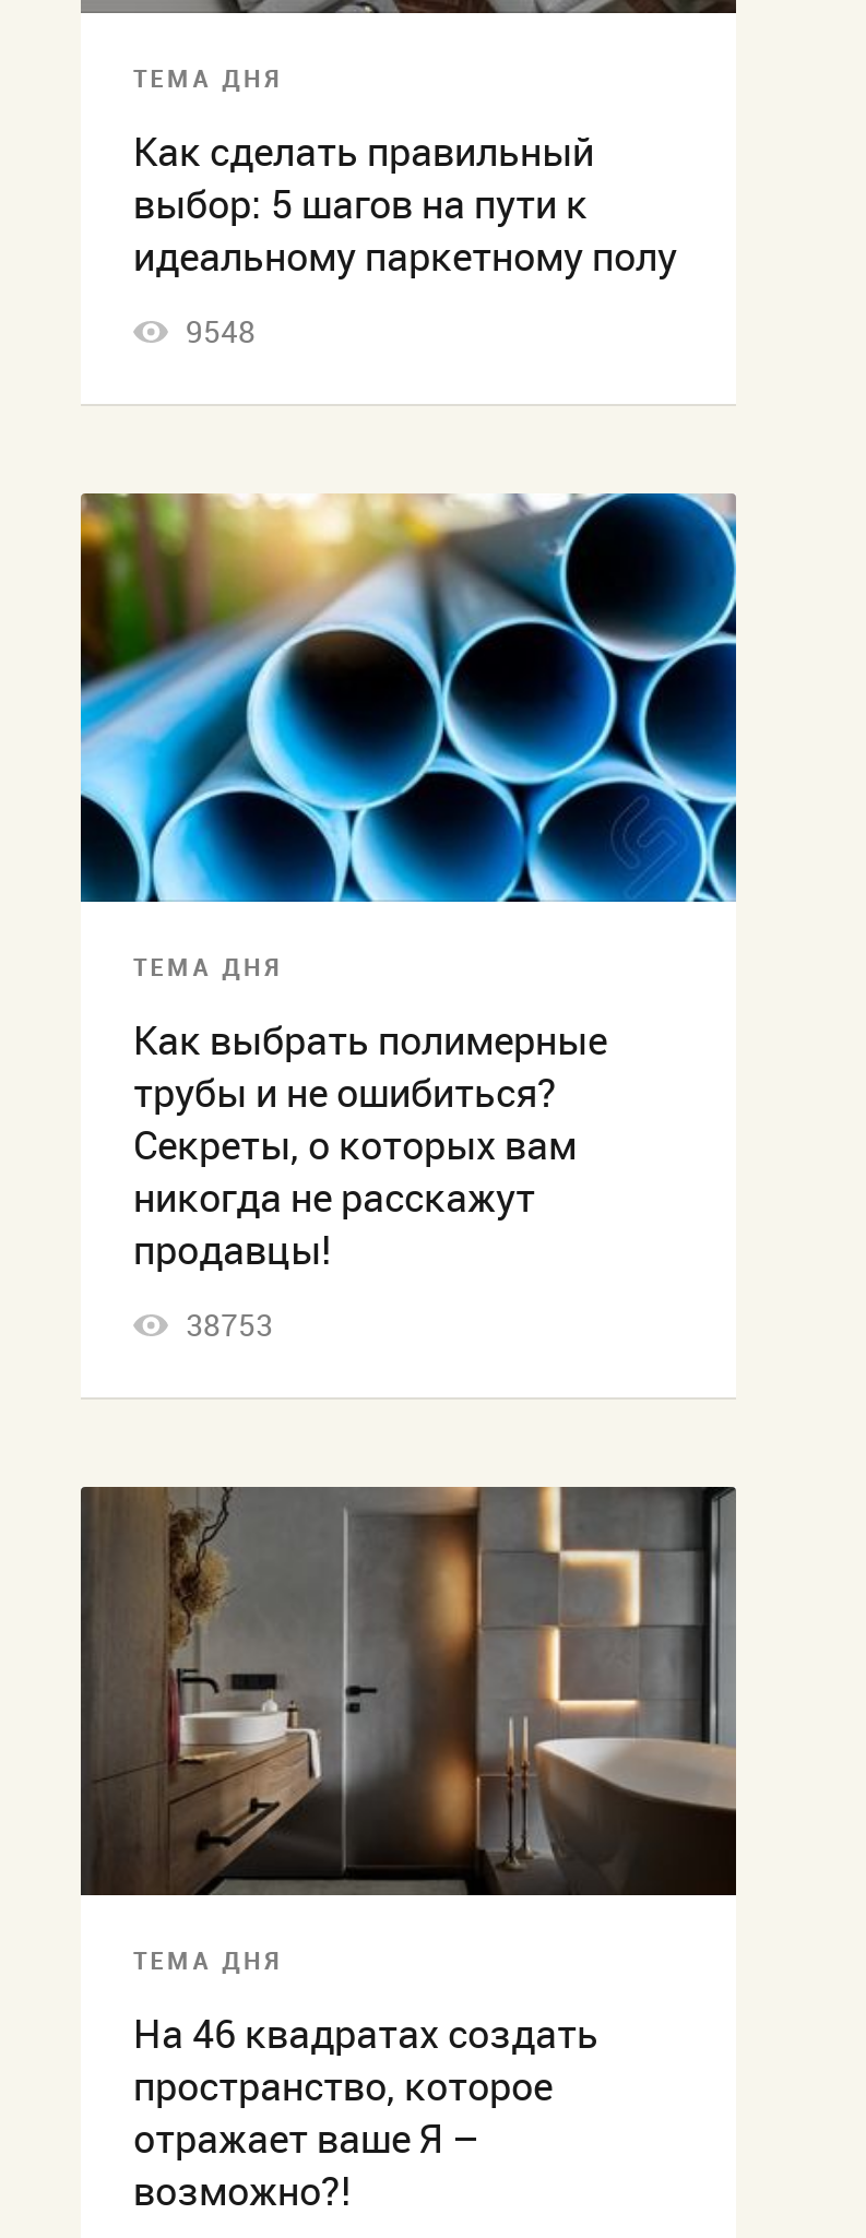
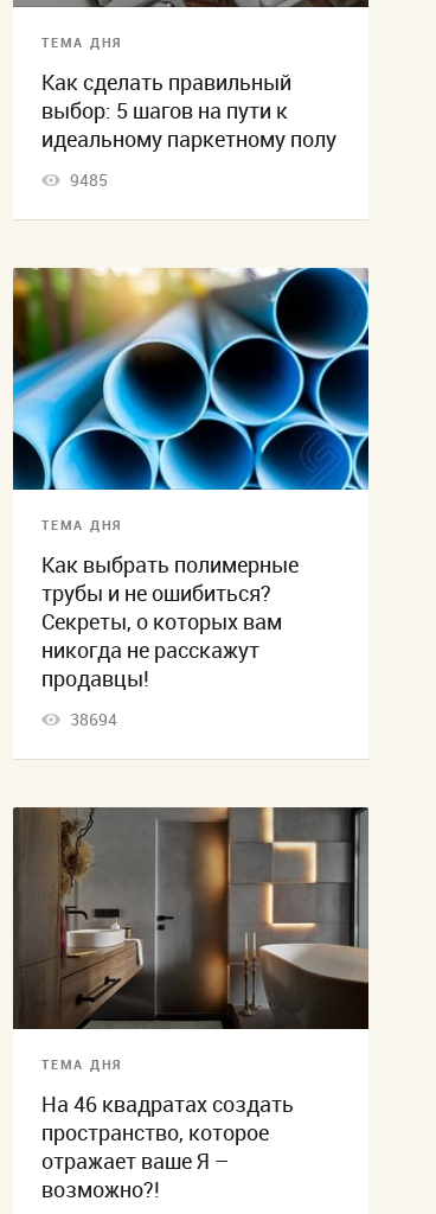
[186,314,256,349] 9548 -> [70,171,108,190] 9485
[186,1308,273,1343] 38753 -> [70,710,117,729] 38694

